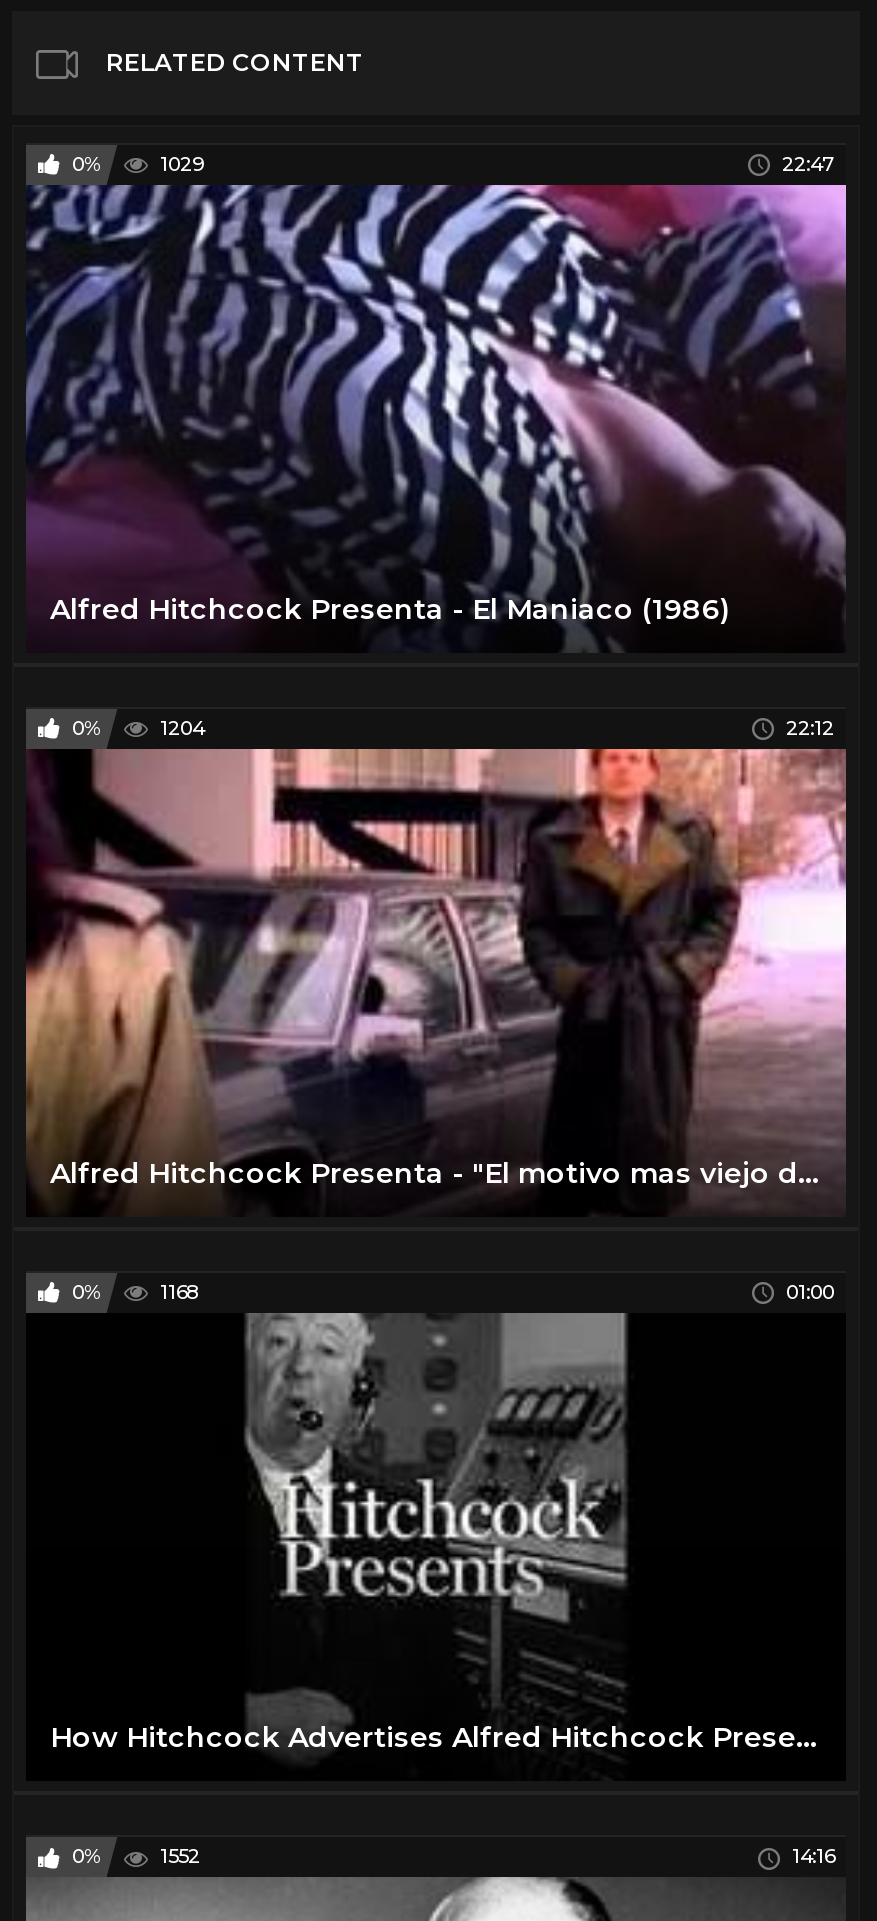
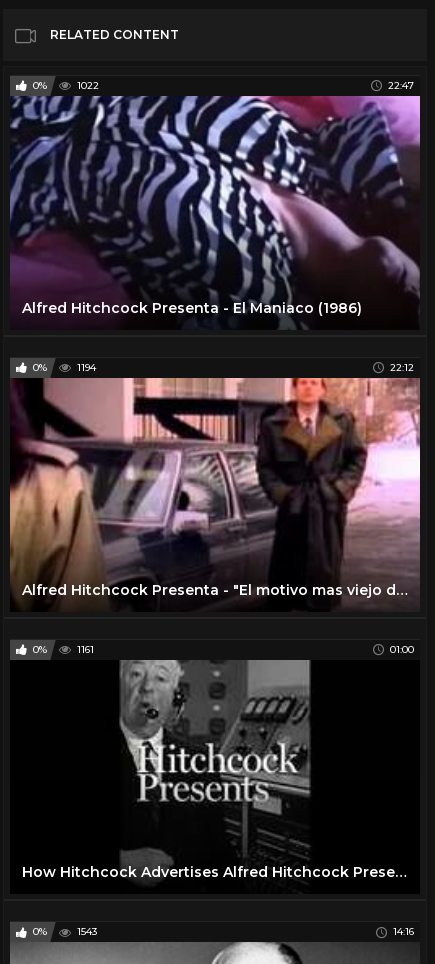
[160,150,202,176] 1029 -> [77,79,99,92] 1022
[160,715,204,741] 1204 -> [77,361,96,374] 1194
[160,1279,198,1305] 1168 -> [77,643,94,656] 1161
[160,1844,200,1870] 1552 -> [77,925,97,938] 1543

